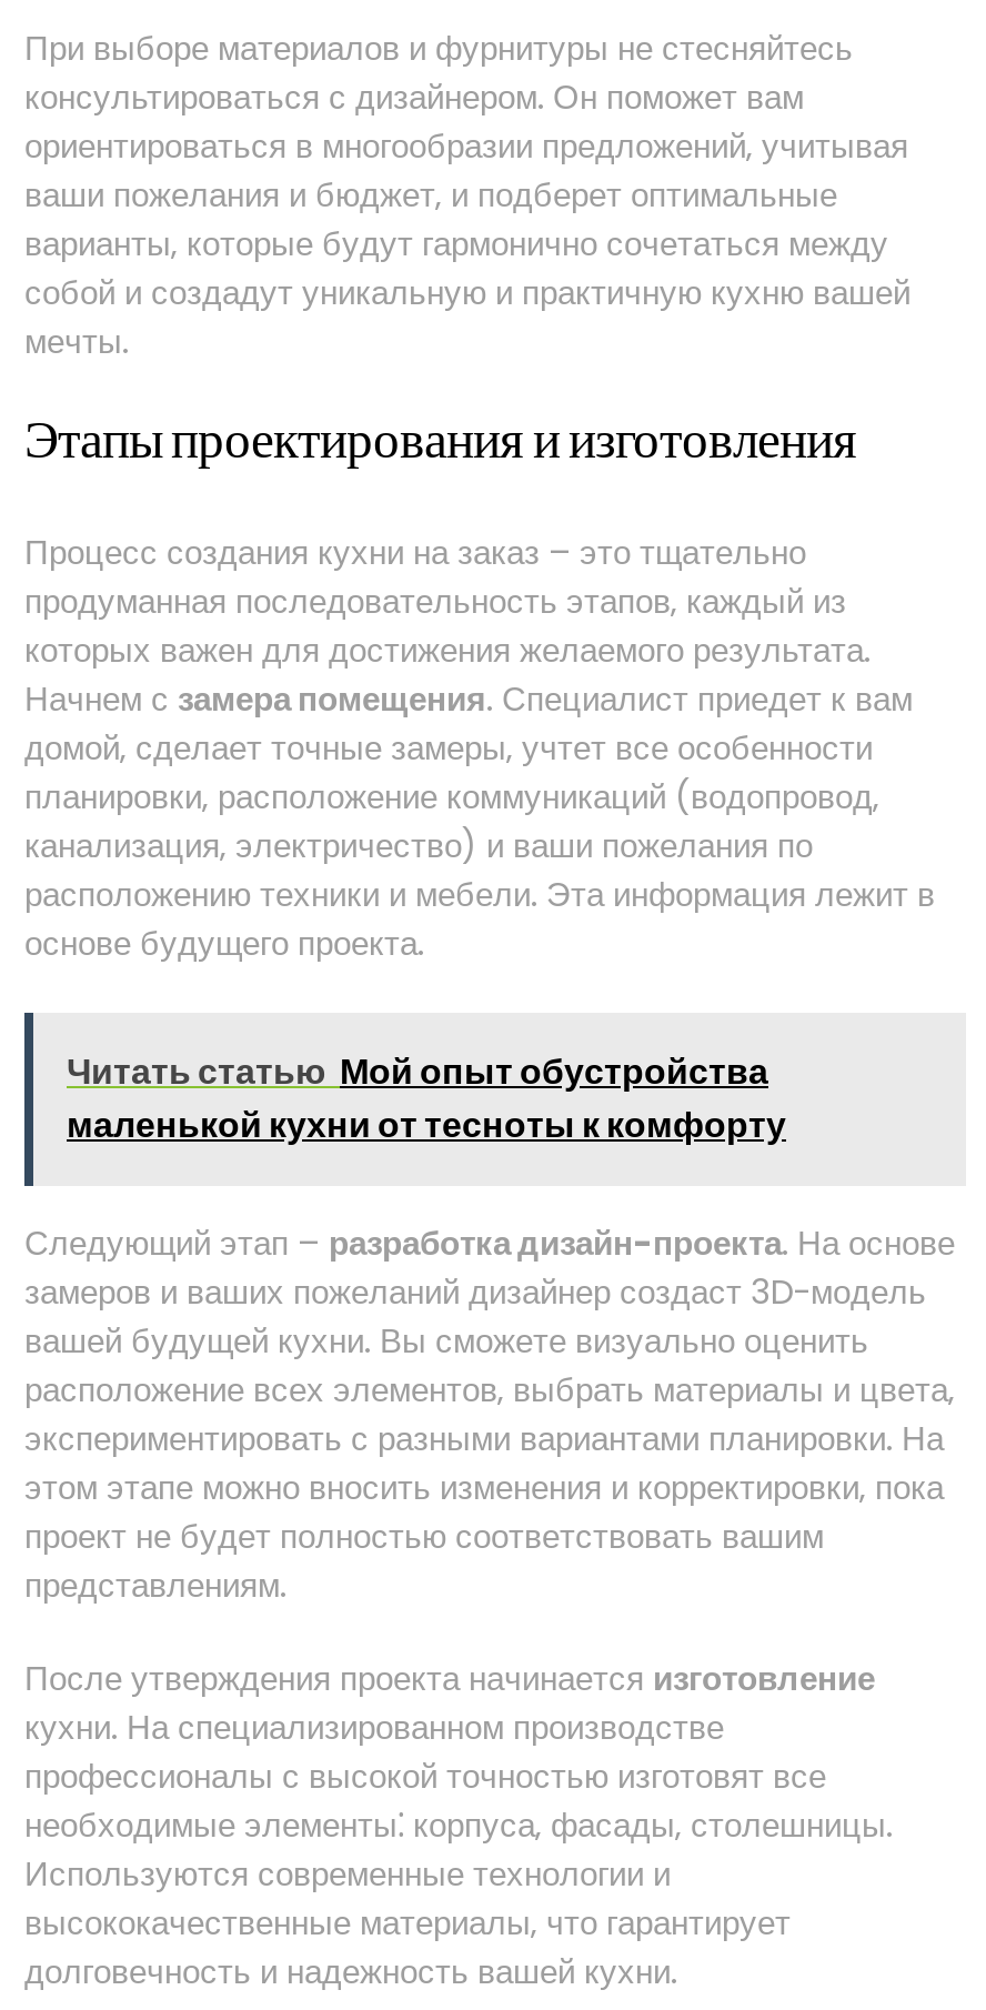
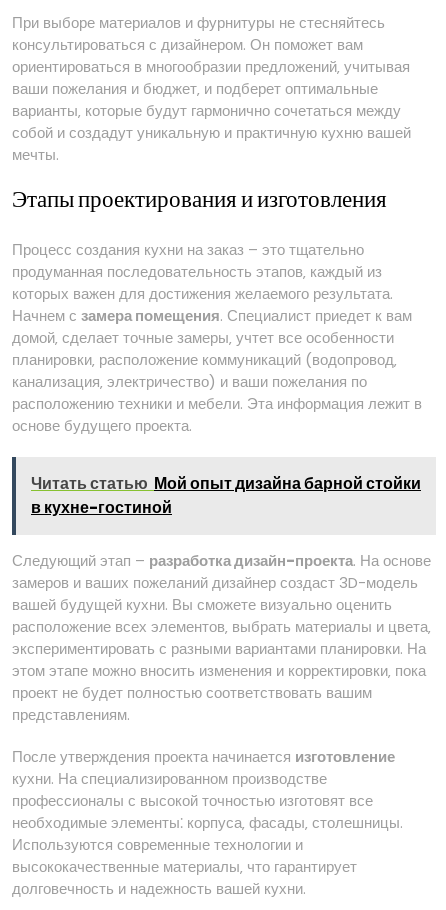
[67,1046,786,1150] Читать статью Мой опыт обустройства | маленькой кухни от тесноты к комфорту -> [31,472,421,519] Читать статью Мой опыт дизайна барной стойки | в кухне-гостиной

